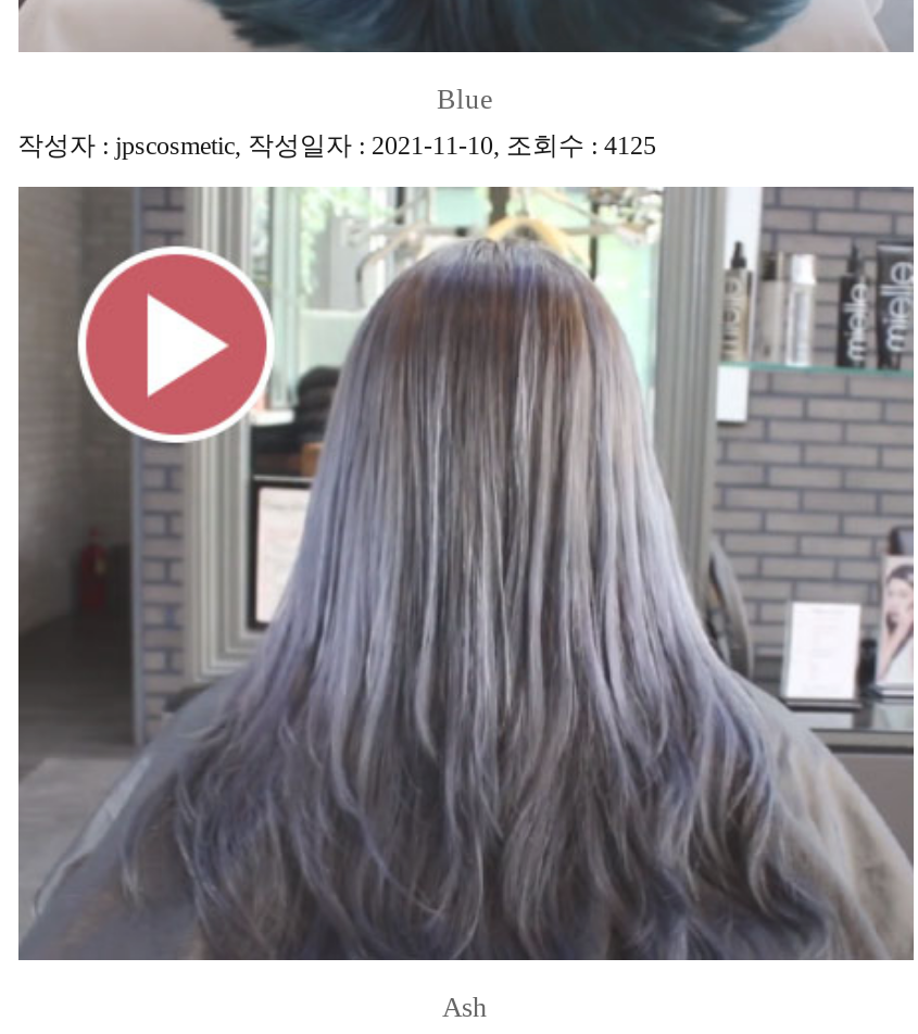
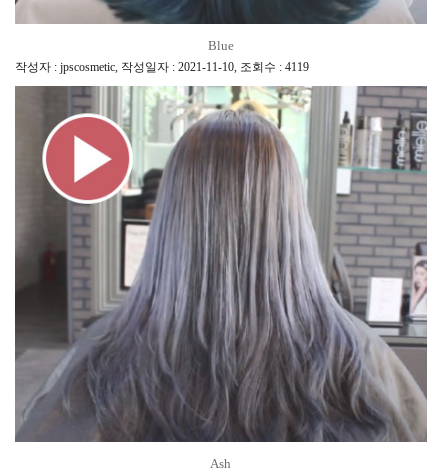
[17,130,656,161] 작성자 : jpscosmetic, 작성일자 : 2021-11-10, 조회수 : 4125 -> [14,60,308,74] 작성자 : jpscosmetic, 작성일자 : 2021-11-10, 조회수 : 4119

